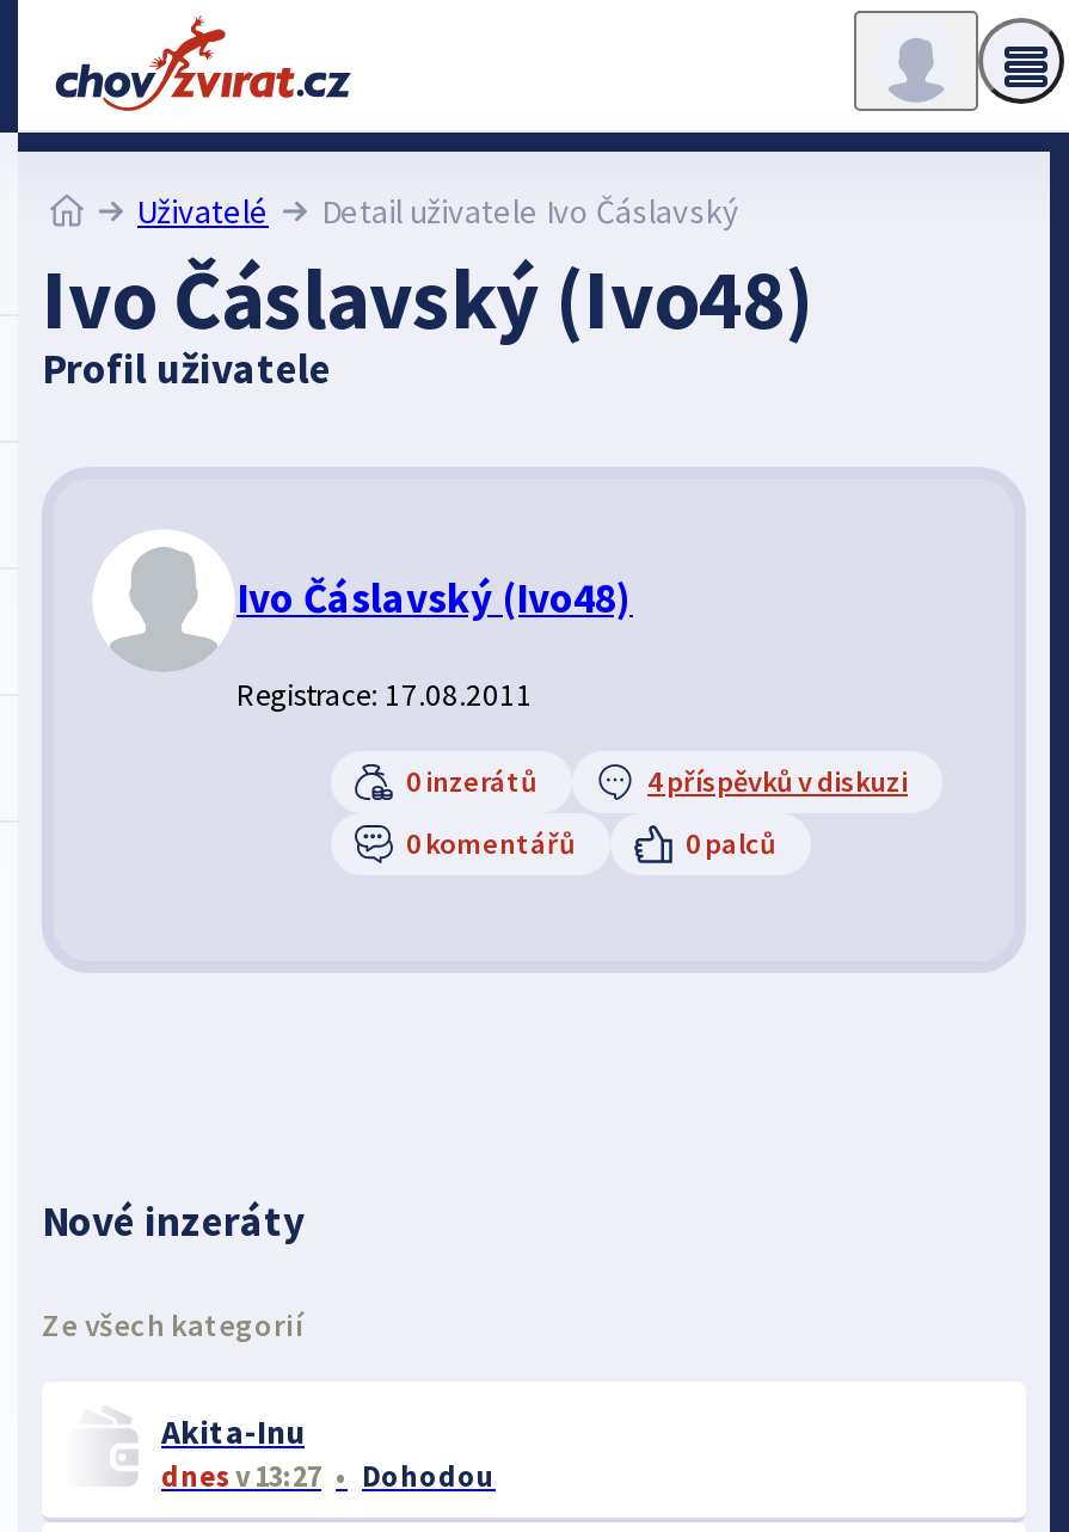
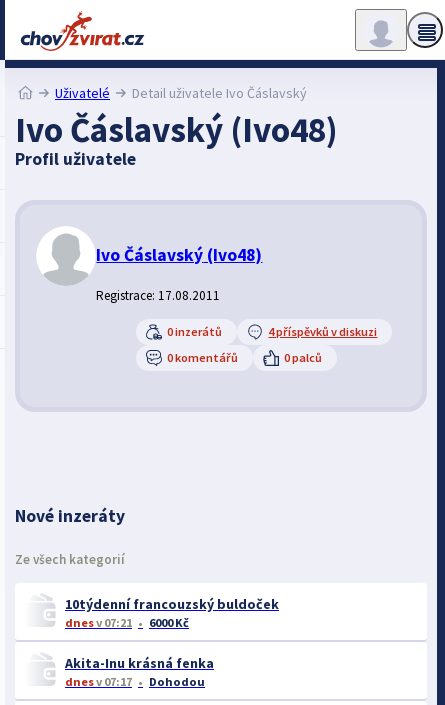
[161,1409,321,1493] Akita-Inu | dnes v 13:27 -> [65,595,279,689] 10týdenní francouzský buldoček | dnesv 07:21 | 6000 Kč | Akita-Inu krásná fenka | dnesv 07:17

